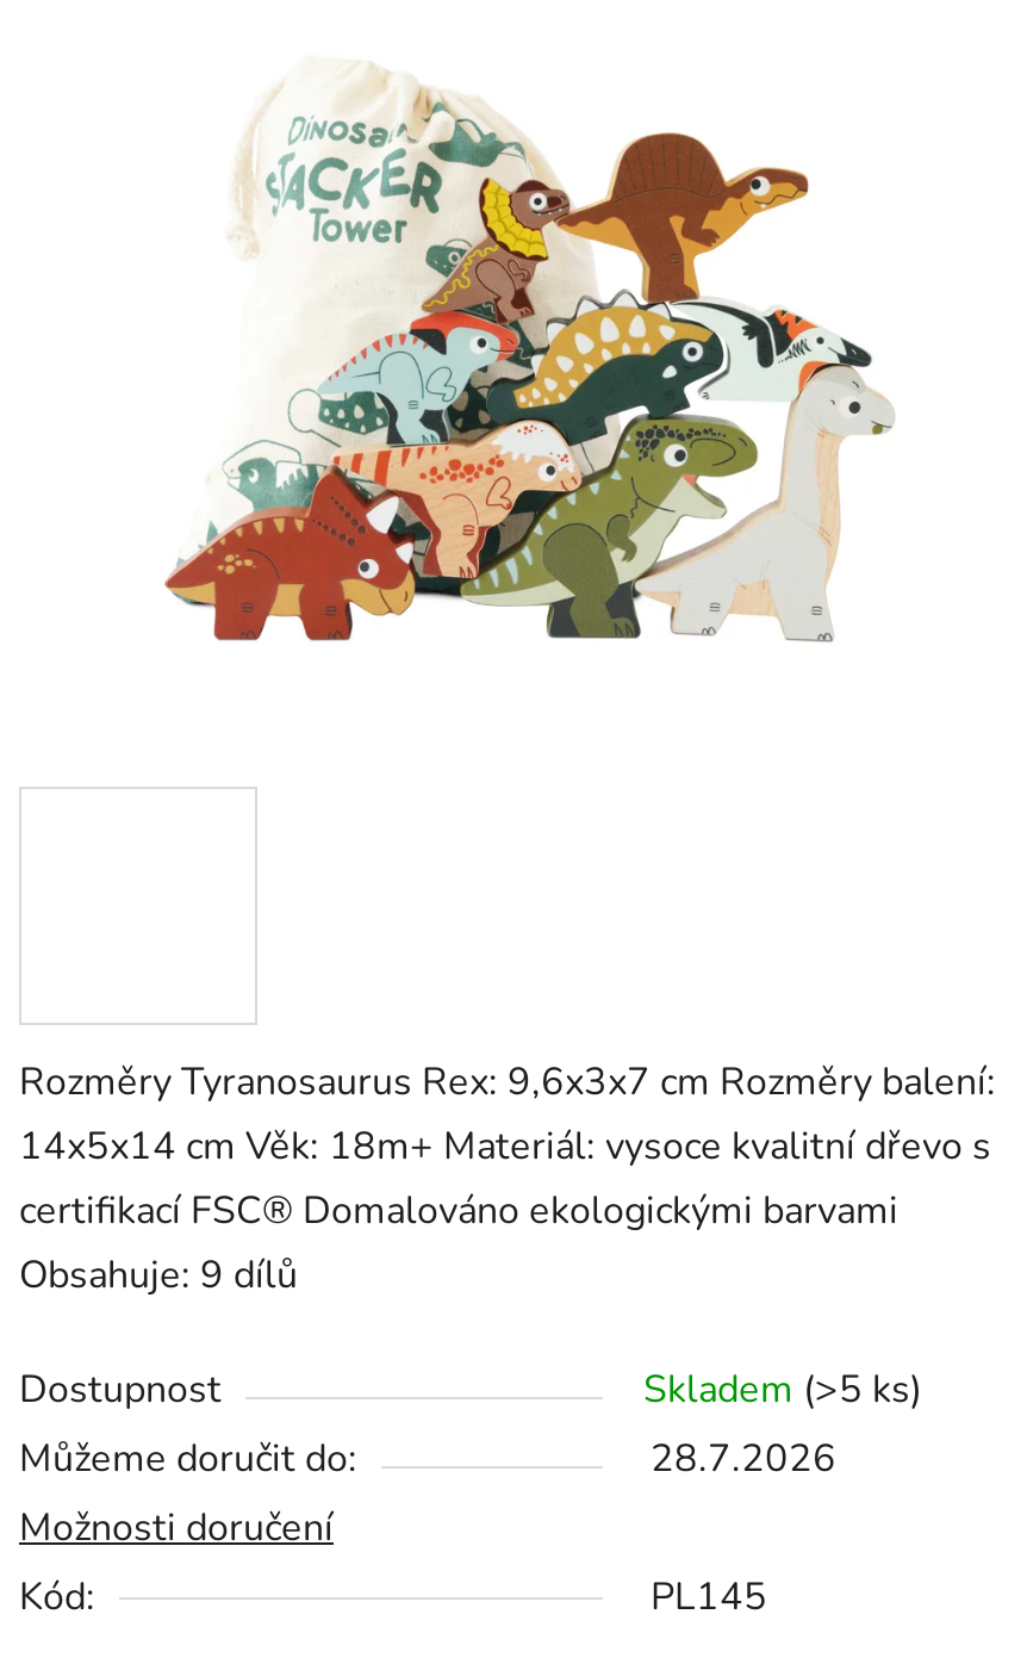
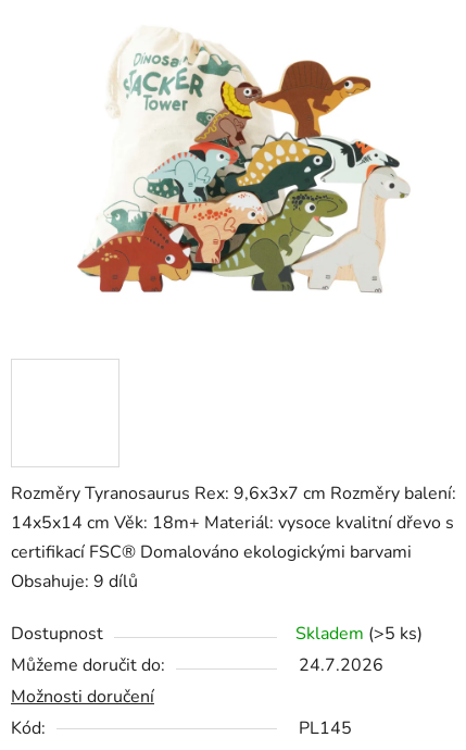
[651,1433,836,1486] 28.7.2026 -> [299,653,383,677] 24.7.2026

